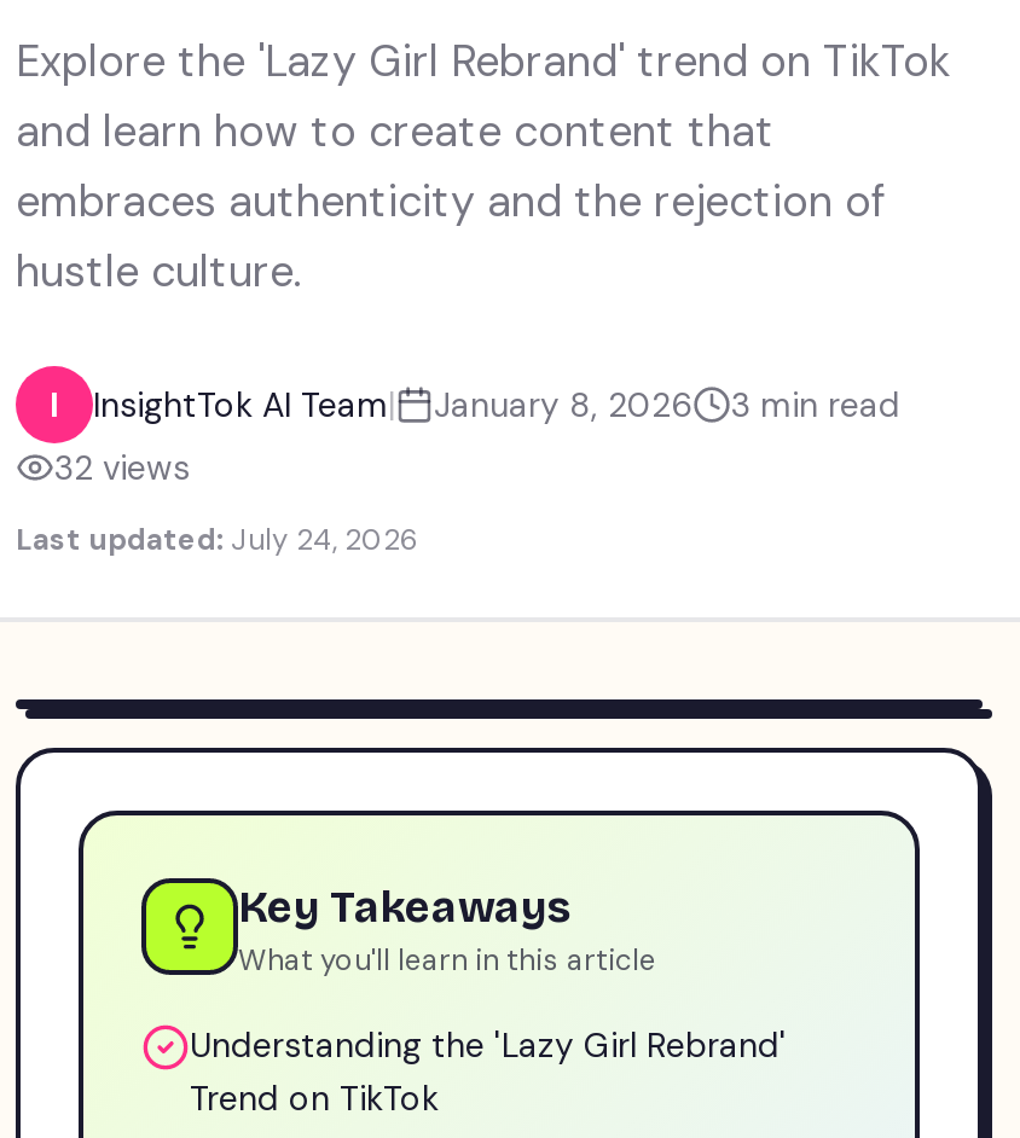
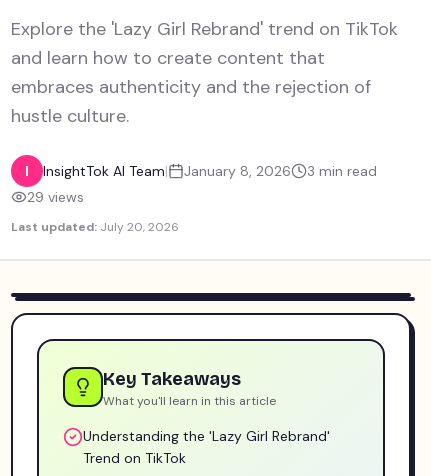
[54,446,190,489] 32 views -> [27,188,84,206] 29 views
[16,521,419,559] Last updated: July 24, 2026 -> [11,219,179,235] Last updated: July 20, 2026

